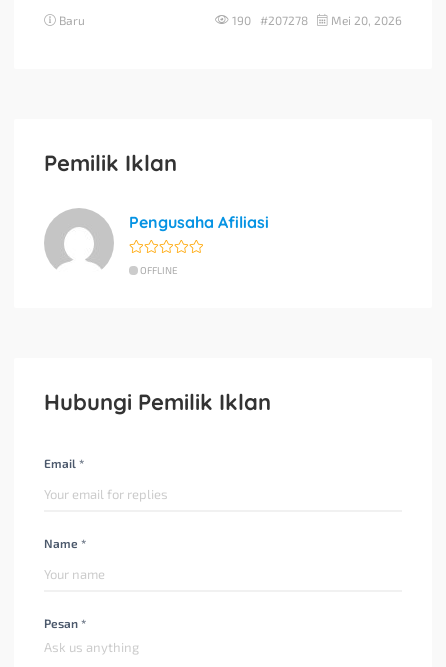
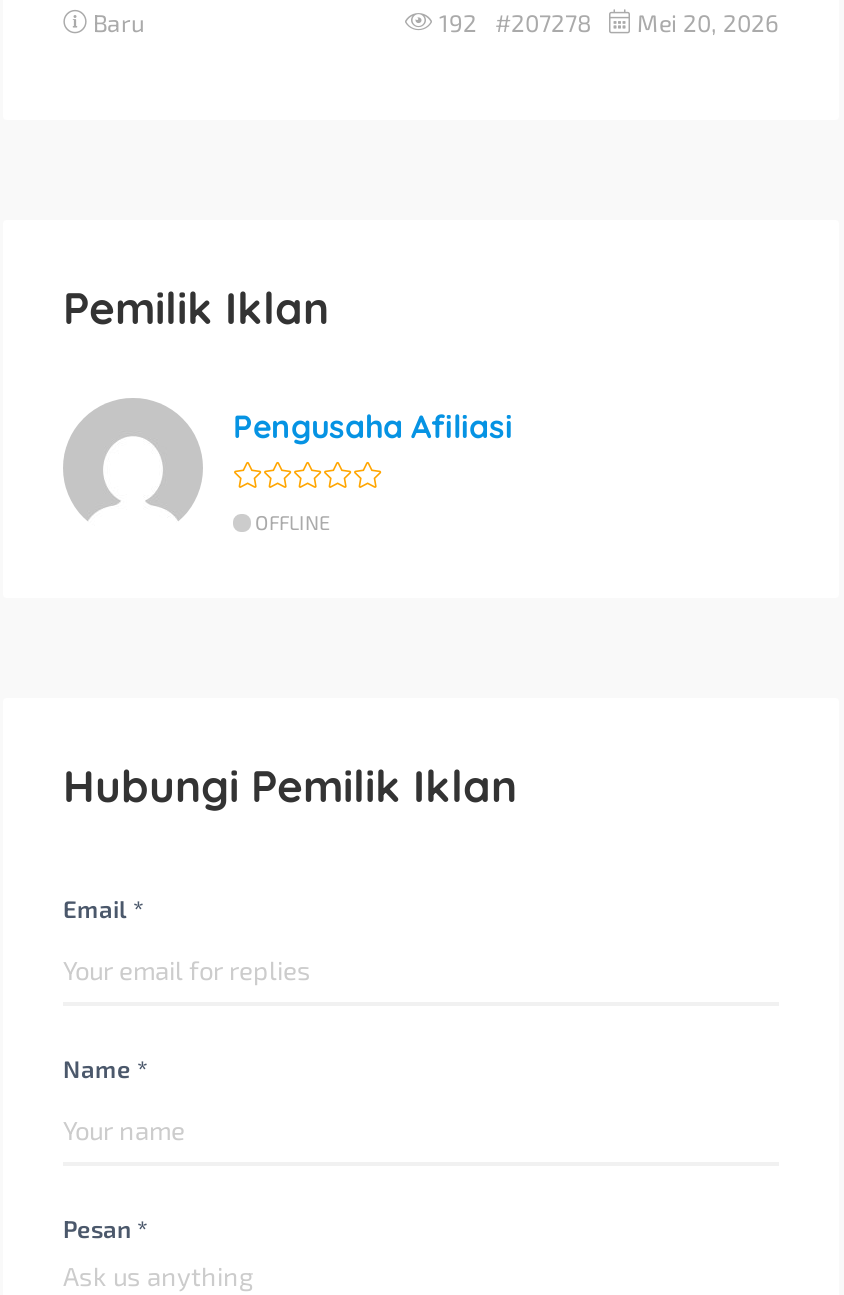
[229,13,402,27] 190 #207278 Mei 20, 2026 -> [433,9,779,37] 192 #207278 Mei 20, 2026

